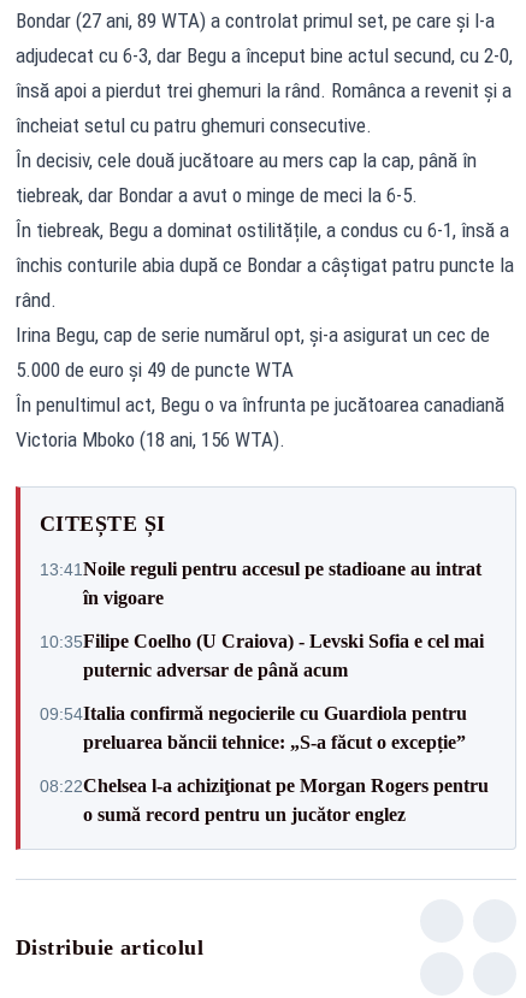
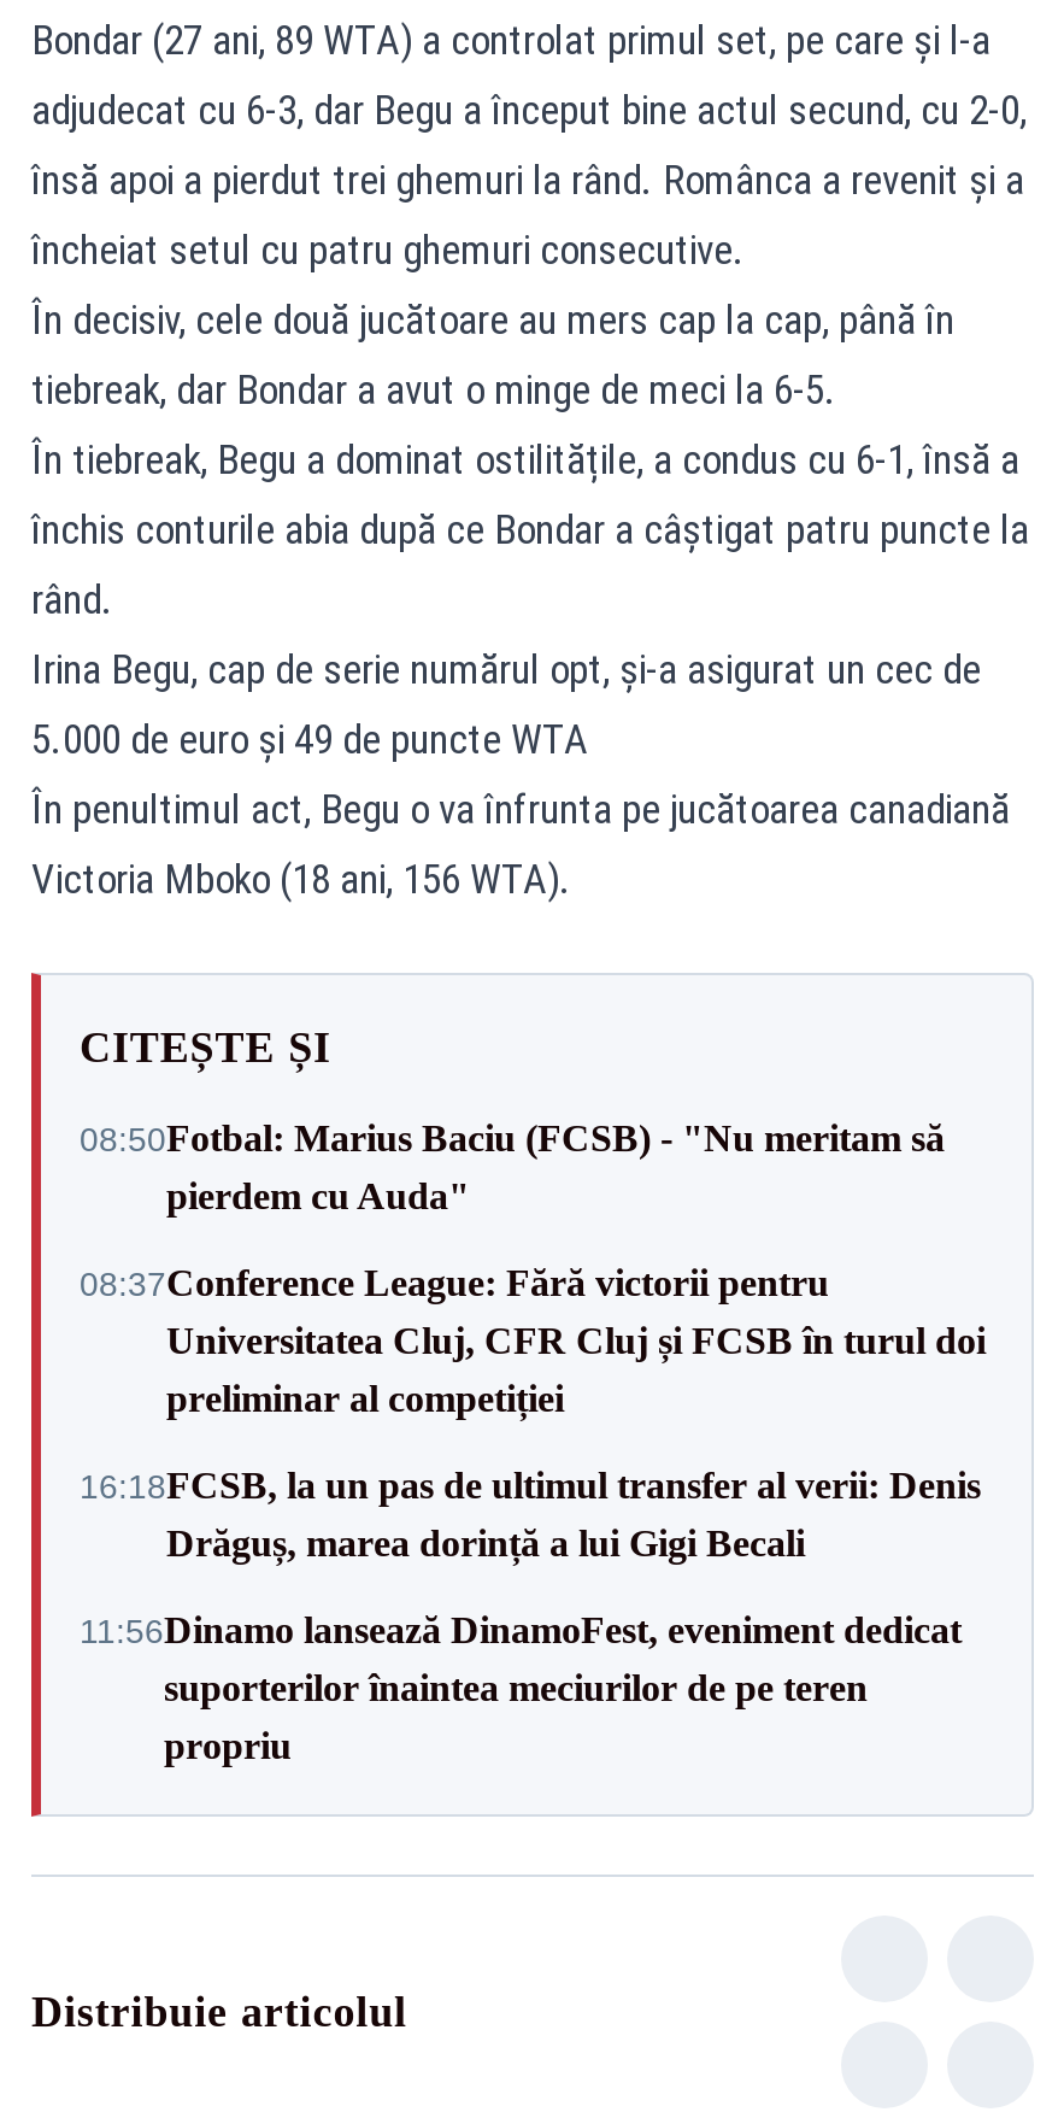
[40,558,481,607] 13:41Noile reguli pentru accesul pe stadioane au intrat | în vigoare -> [80,1117,945,1216] 08:50Fotbal: Marius Baciu (FCSB) - "Nu meritam să | pierdem cu Auda"
[40,630,484,680] 10:35Filipe Coelho (U Craiova) - Levski Sofia e cel mai | puternic adversar de până acum -> [80,1262,986,1419] 08:37Conference League: Fără victorii pentru | Universitatea Cluj, CFR Cluj și FCSB în turul doi | preliminar al competiției
[40,702,467,752] 09:54Italia confirmă negocierile cu Guardiola pentru | preluarea băncii tehnice: „S-a făcut o excepție” -> [80,1465,981,1564] 16:18FCSB, la un pas de ultimul transfer al verii: Denis | Drăguș, marea dorință a lui Gigi Becali
[40,775,489,824] 08:22Chelsea l-a achiziţionat pe Morgan Rogers pentru | o sumă record pentru un jucător englez -> [80,1609,962,1766] 11:56Dinamo lansează DinamoFest, eveniment dedicat | suporterilor înaintea meciurilor de pe teren | propriu

